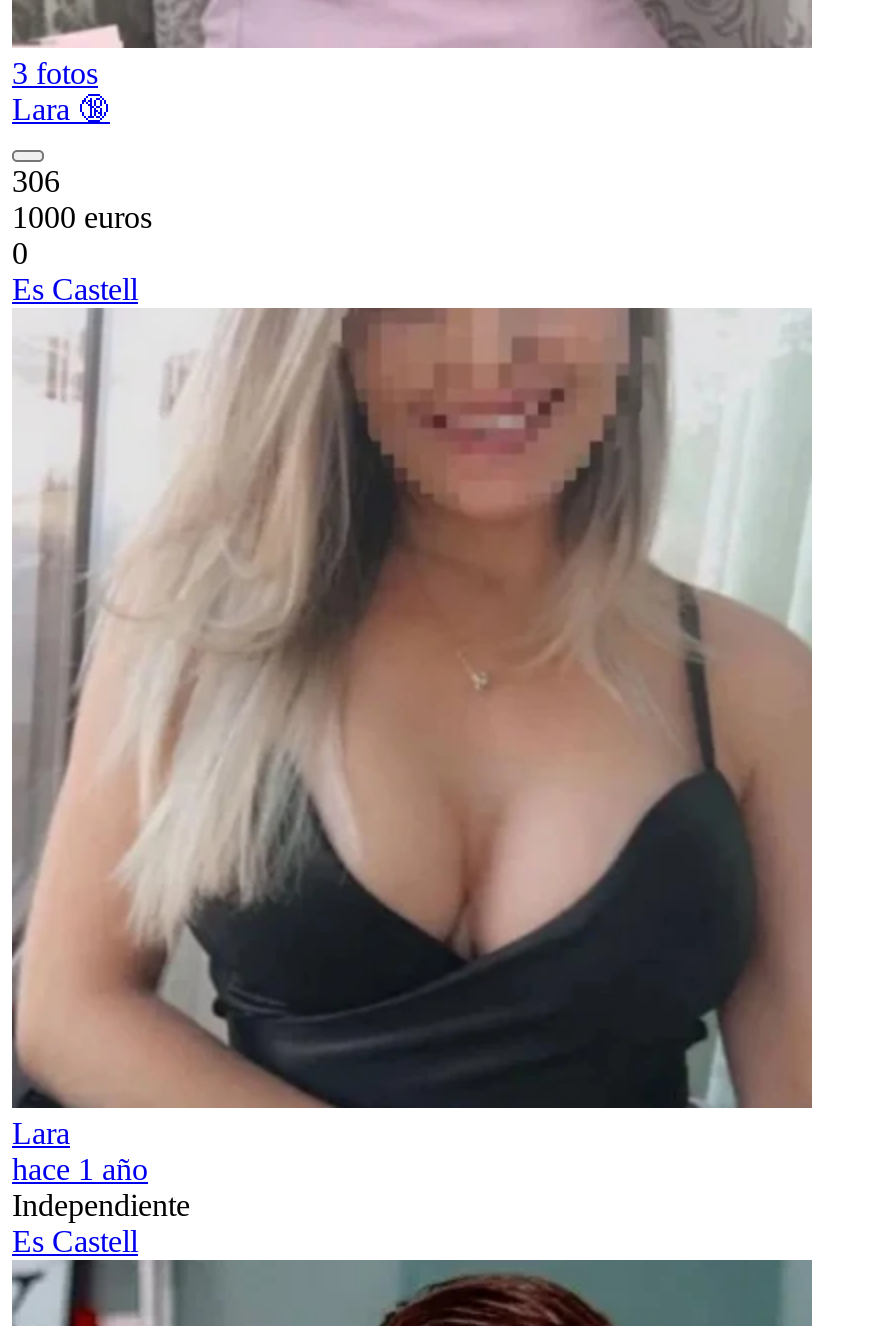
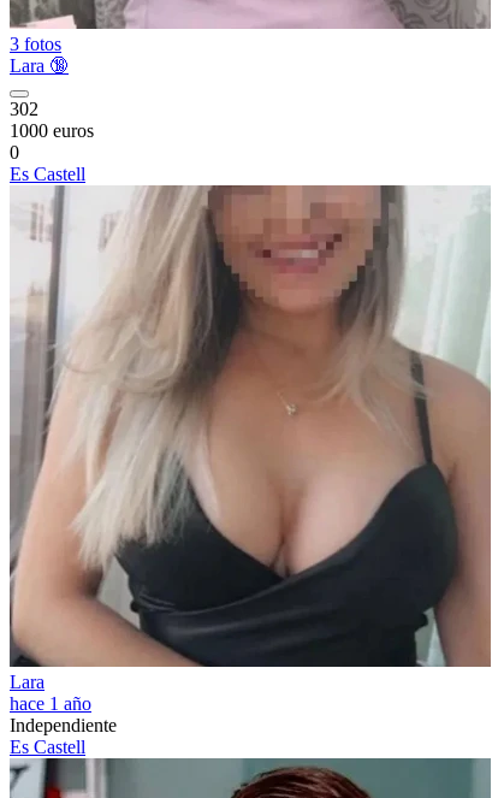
[12,164,60,198] 306 -> [10,99,38,119] 302

